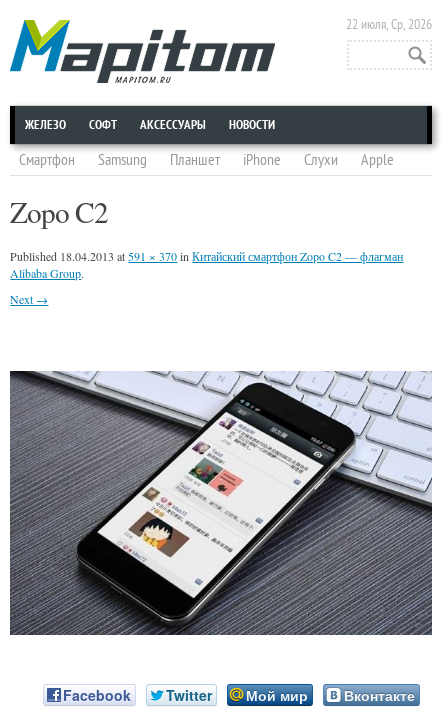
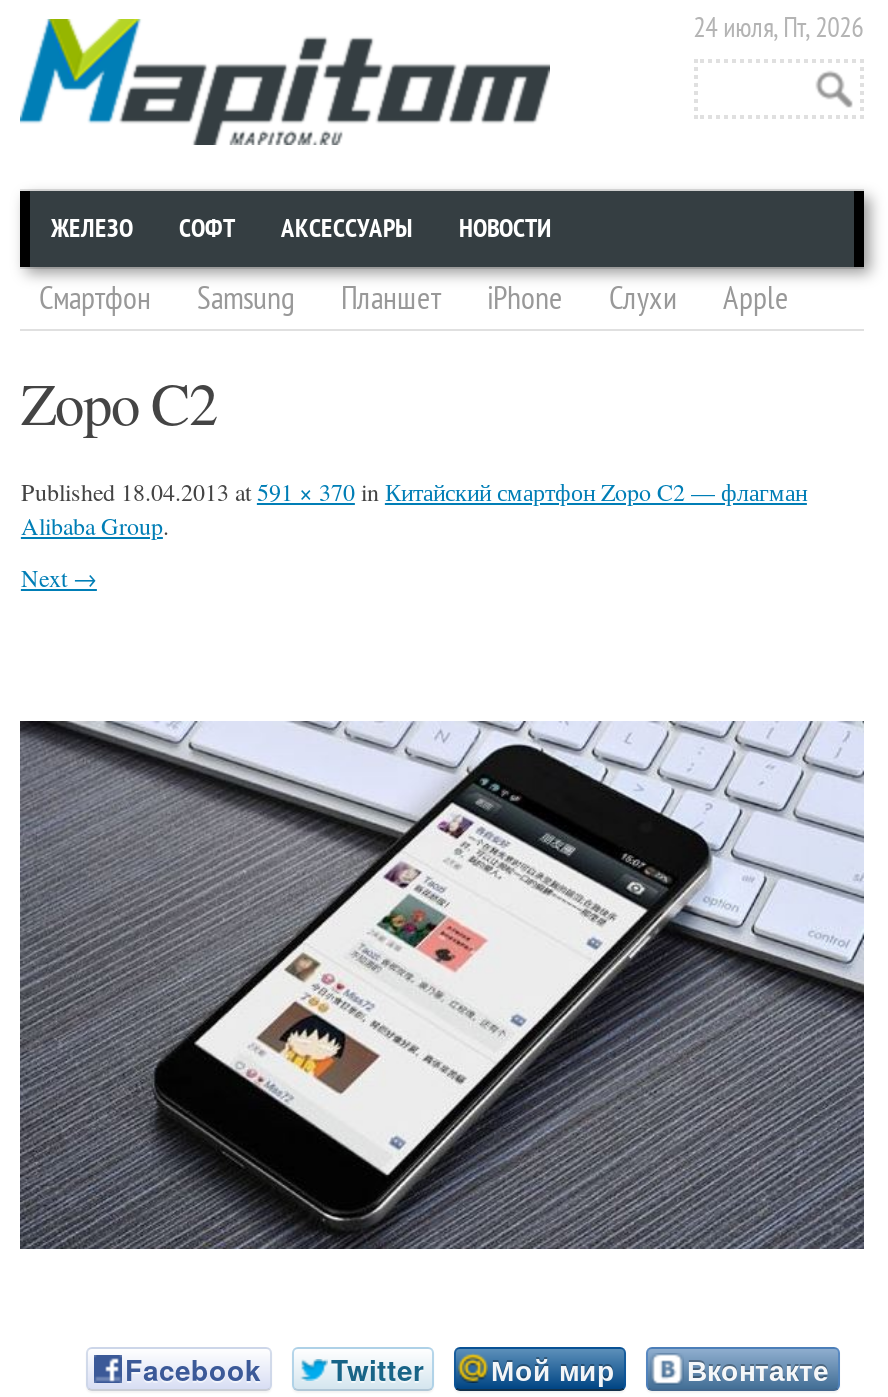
[346,16,432,33] 22 июля, Ср, 2026 -> [693,11,863,45] 24 июля, Пт, 2026

